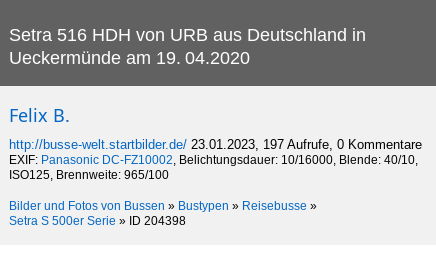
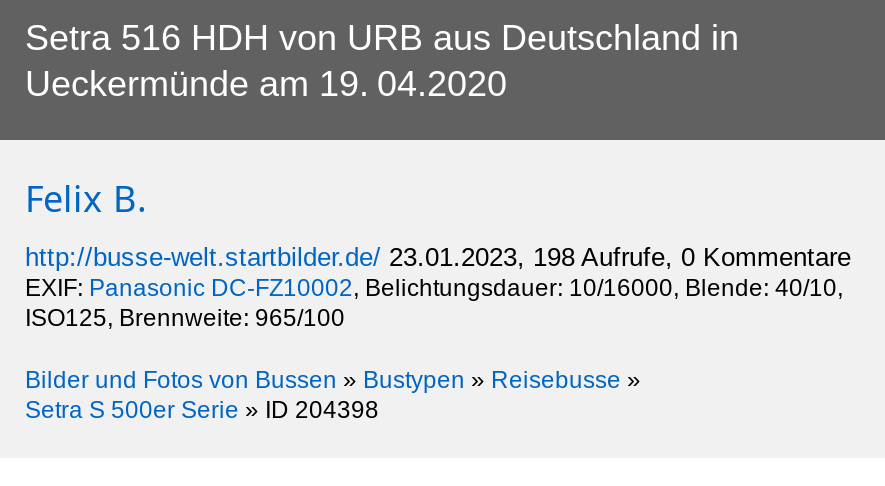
[9,137,422,152] http://busse-welt.startbilder.de/ 23.01.2023, 197 Aufrufe, 0 Kommentare -> [25,242,851,272] http://busse-welt.startbilder.de/ 23.01.2023, 198 Aufrufe, 0 Kommentare

